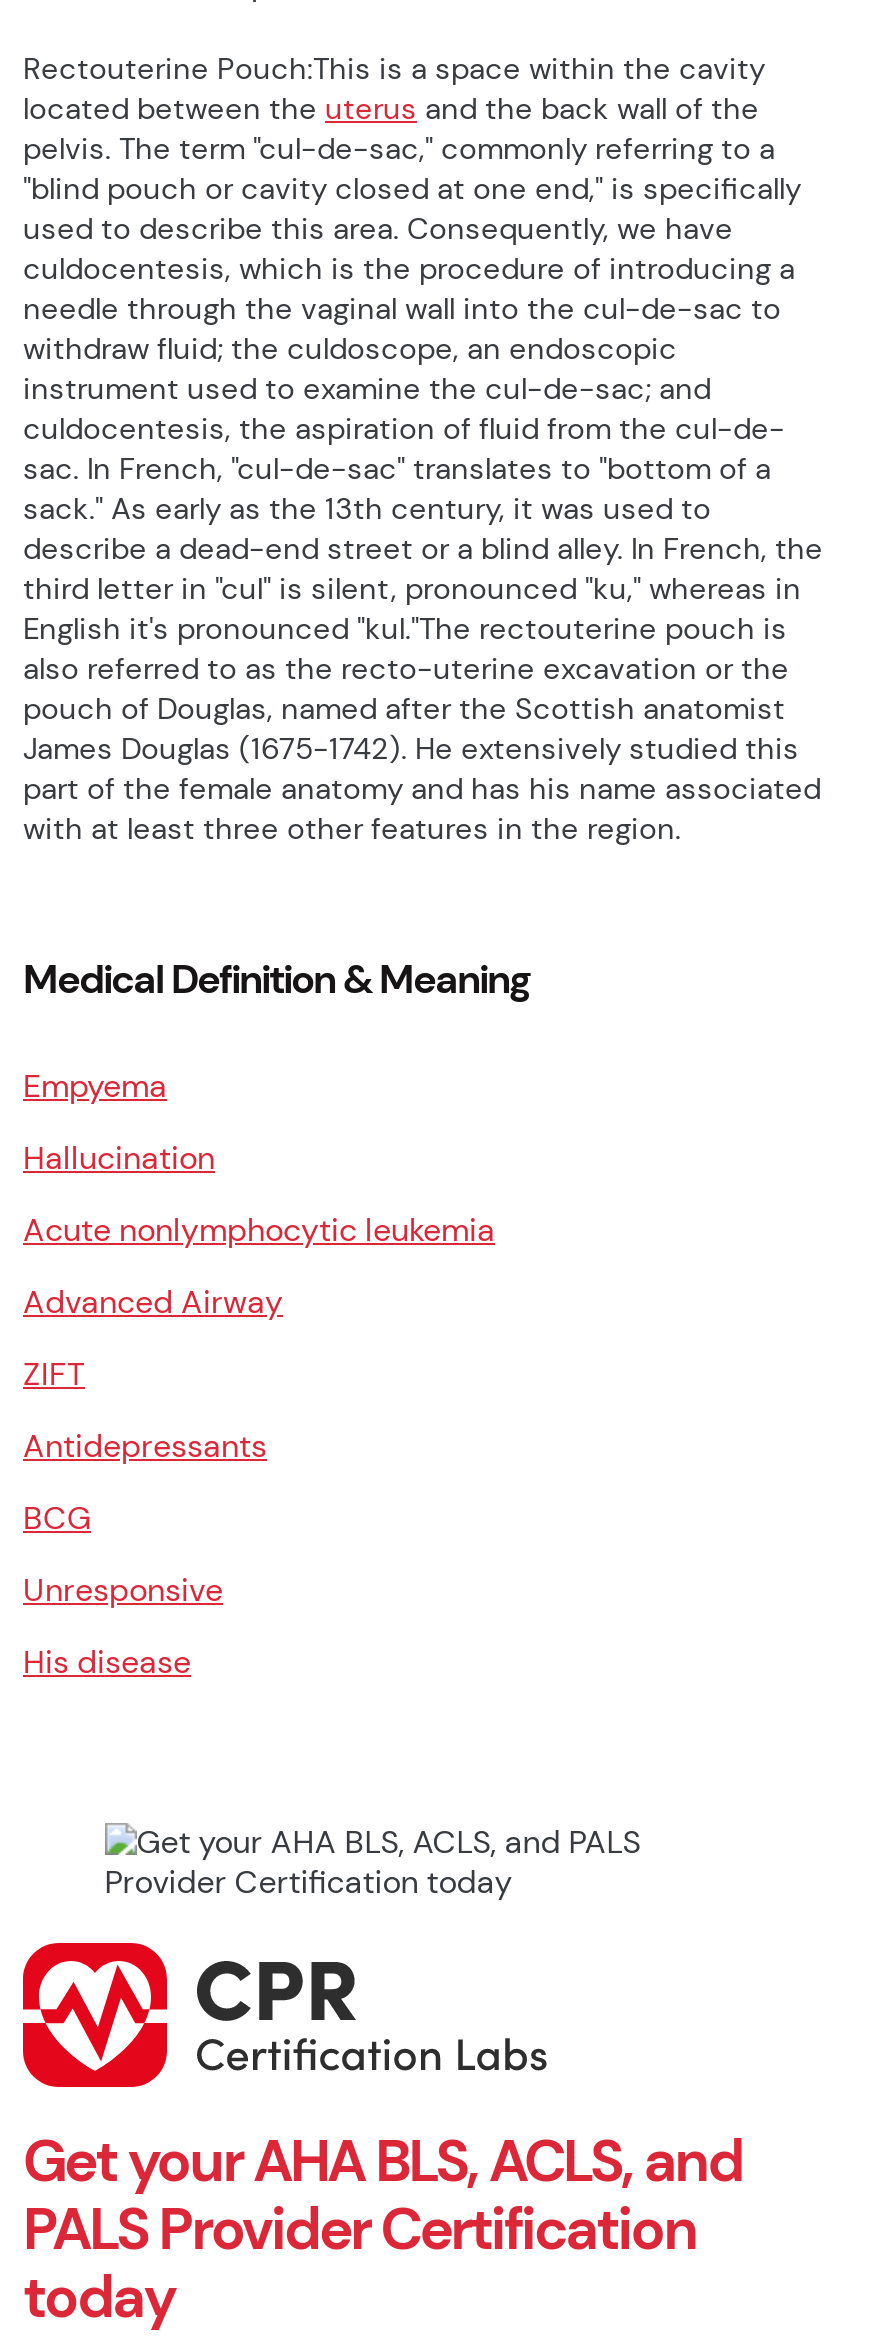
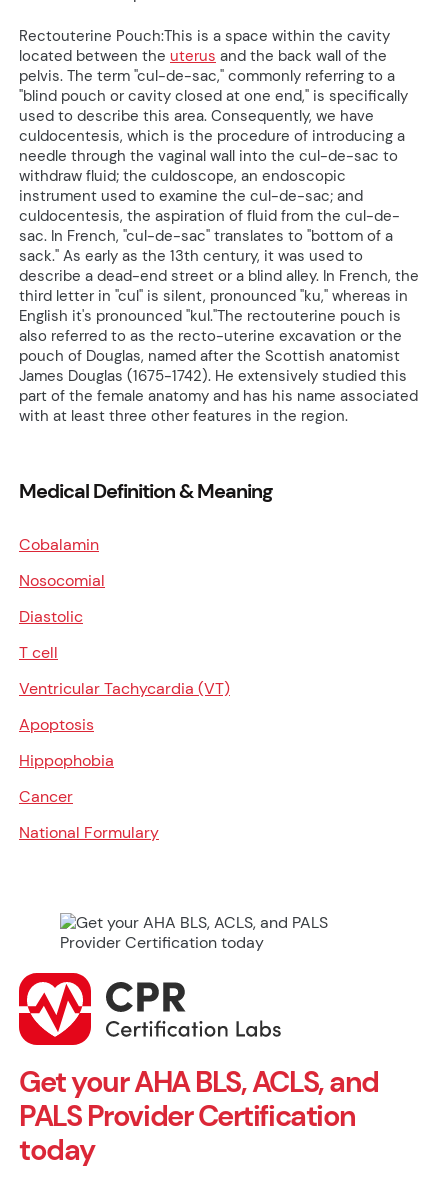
[23,1065,167,1107] Empyema -> [19,534,99,555] Cobalamin
[23,1137,215,1179] Hallucination -> [19,570,105,591] Nosocomial
[23,1209,495,1251] Acute nonlymphocytic leukemia -> [19,606,83,627] Diastolic
[23,1281,283,1323] Advanced Airway -> [19,642,58,663] T cell
[23,1353,85,1395] ZIFT -> [19,678,230,699] Ventricular Tachycardia (VT)
[23,1425,267,1467] Antidepressants -> [19,714,94,735] Apoptosis
[23,1497,91,1539] BCG -> [19,750,114,771] Hippophobia
[23,1569,223,1611] Unresponsive -> [19,786,73,807] Cancer
[23,1641,191,1683] His disease -> [19,822,159,843] National Formulary

